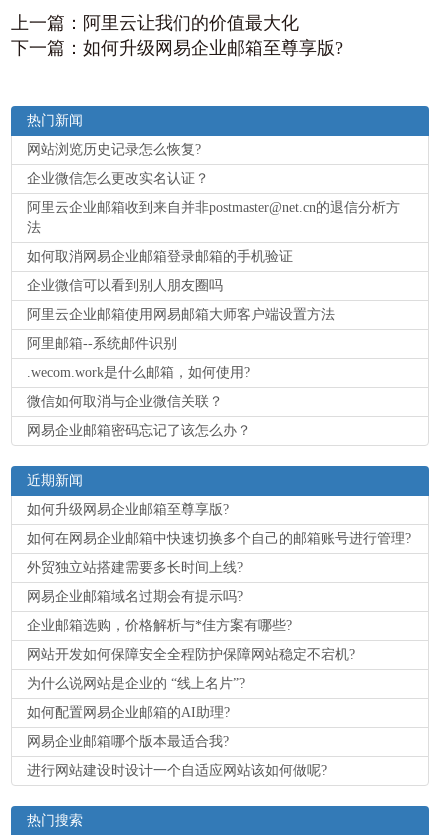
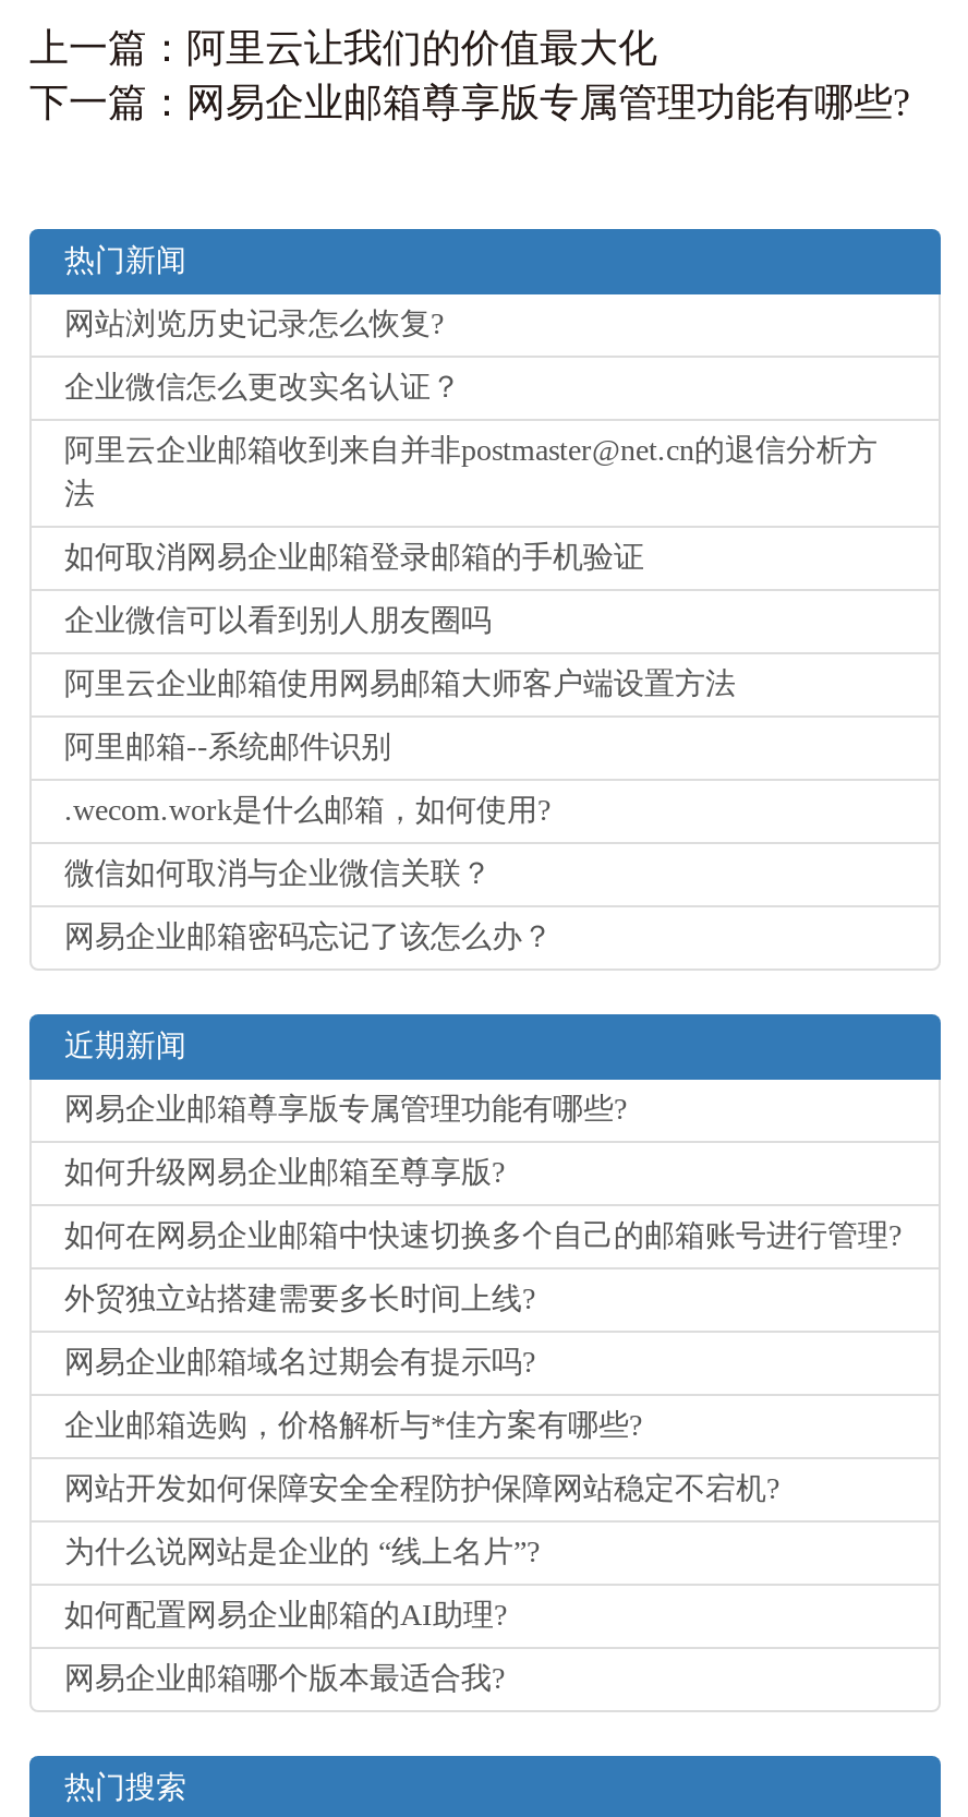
[11,38,343,58] 下一篇：如何升级网易企业邮箱至尊享版? -> [29,81,910,124] 下一篇：网易企业邮箱尊享版专属管理功能有哪些?
none -> [64,1093,627,1126] 网易企业邮箱尊享版专属管理功能有哪些?
moved [27,502,411,749] -> [64,1156,902,1695]: 如何升级网易企业邮箱至尊享版? | 如何在网易企业邮箱中快速切换多个自己的邮箱账号进行管理? | 外贸独立站搭建需要多长时间上线? | ... | 如何配置网易企业邮箱的AI助理? | 网易企业邮箱哪个版本最适合我?
[27,763,327,778] 进行网站建设时设计一个自适应网站该如何做呢? -> none

